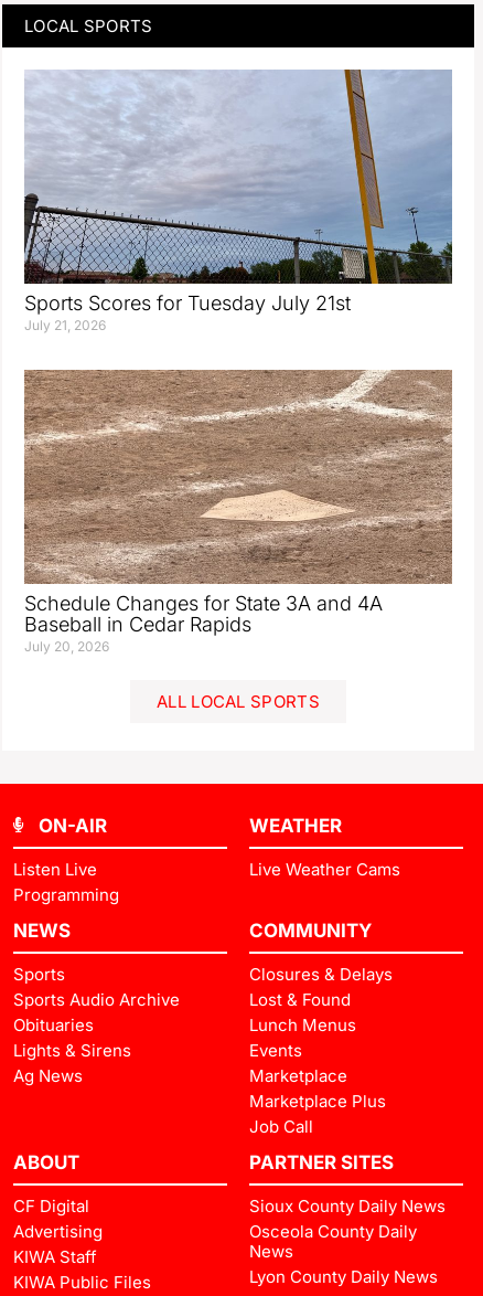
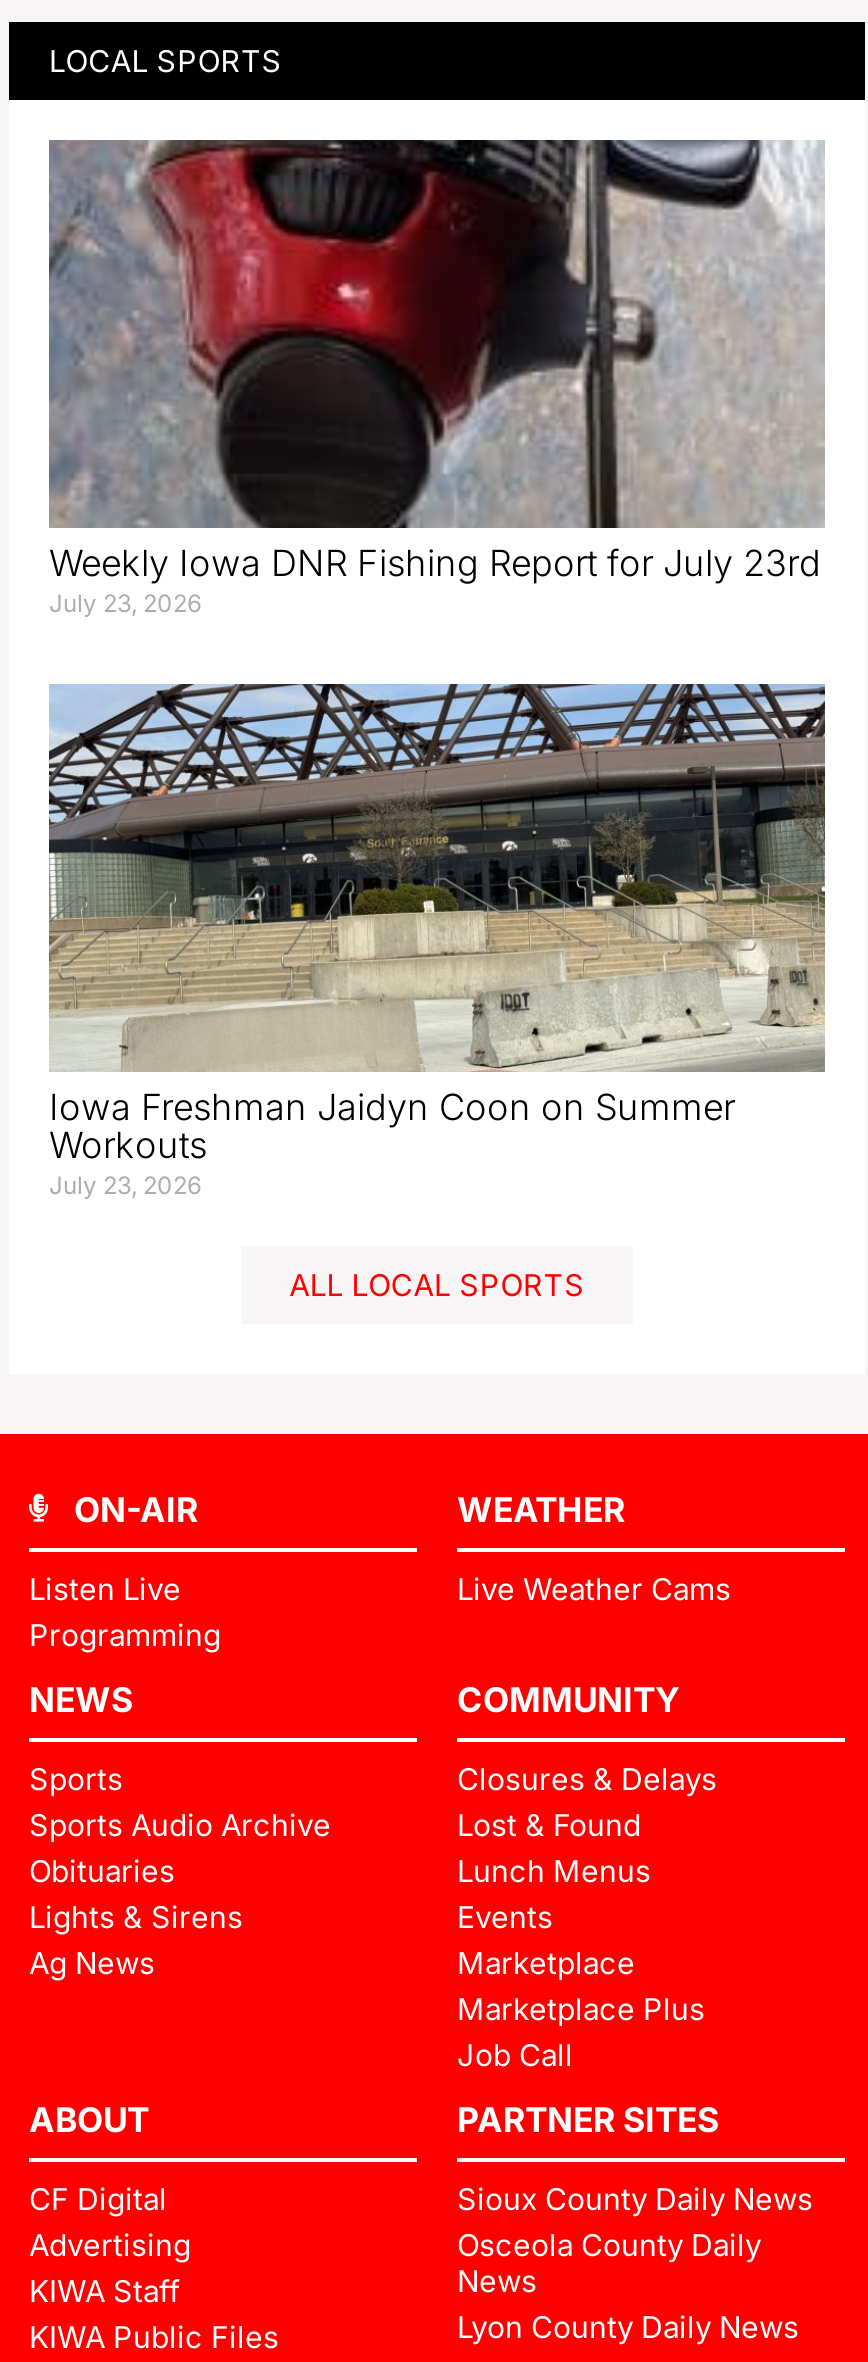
[24,68,452,334] [image] | Sports Scores for Tuesday July 21st | July 21, 2026 -> [49,138,825,618] [image] | Weekly Iowa DNR Fishing Report for July 23rd | July 23, 2026
[23,369,453,655] [image] | Schedule Changes for State 3A and 4A | Baseball in Cedar Rapids | July 20, 2026 -> [47,682,827,1200] [image] | Iowa Freshman Jaidyn Coon on Summer | Workouts | July 23, 2026

